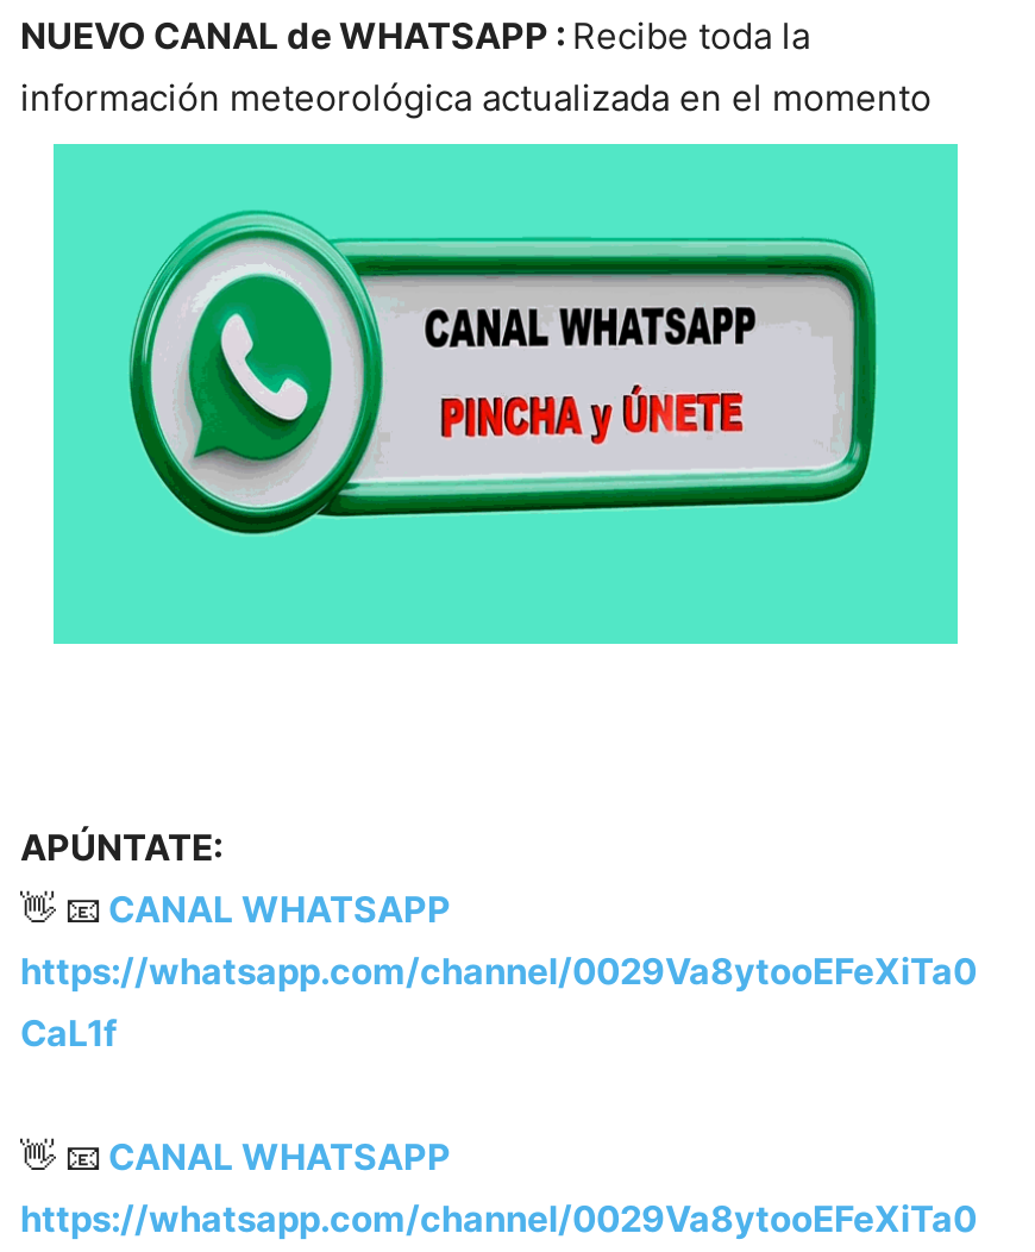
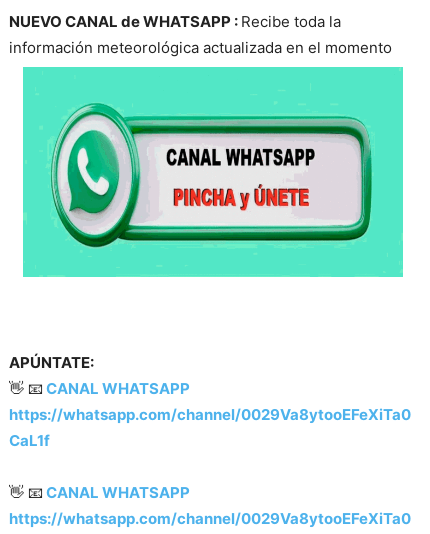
[123,209,882,571] [image] -> [51,96,372,248] [image]

